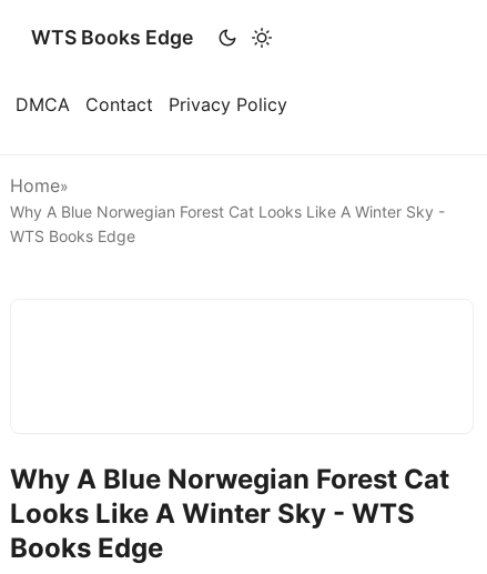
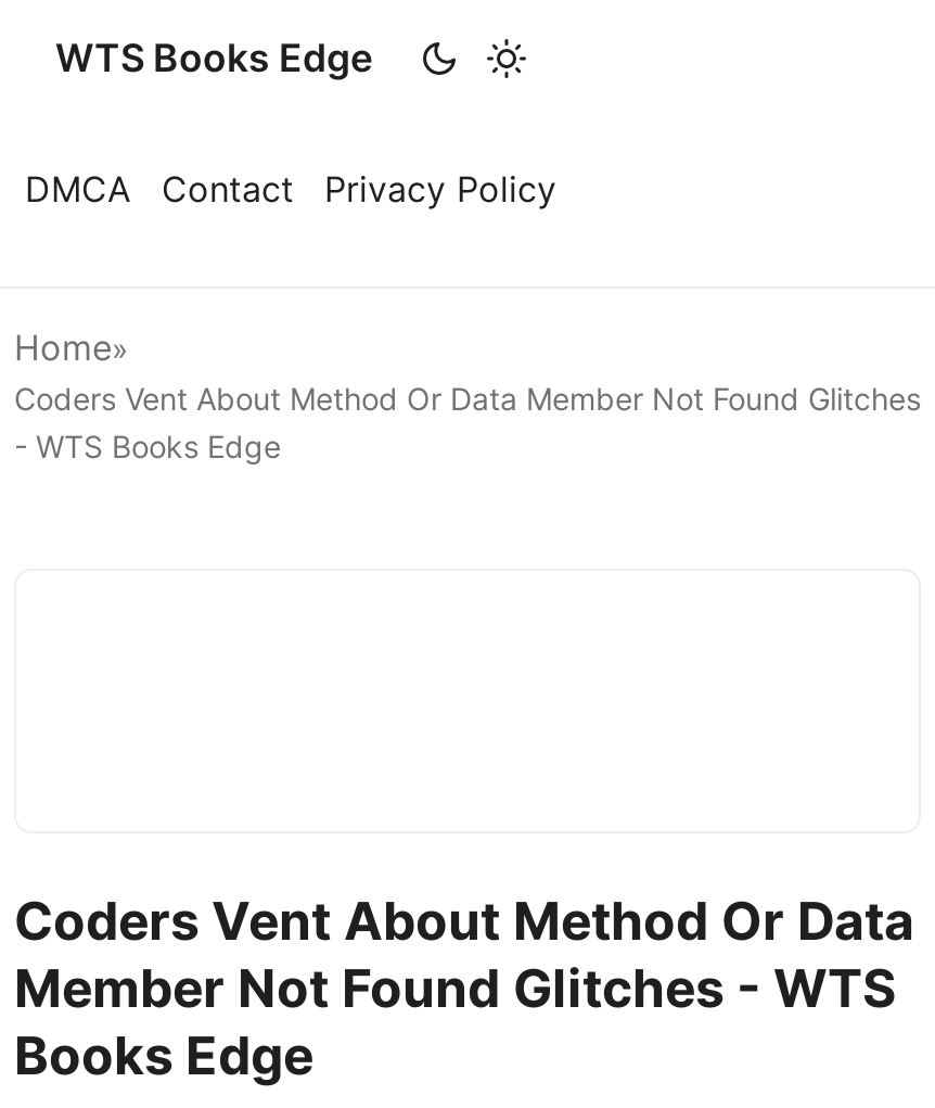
[10,202,445,245] Why A Blue Norwegian Forest Cat Looks Like A Winter Sky - | WTS Books Edge -> [14,380,921,464] Coders Vent About Method Or Data Member Not Found Glitches | - WTS Books Edge
[10,463,449,530] Why A Blue Norwegian Forest Cat | Looks Like A Winter Sky - WTS -> [14,890,914,1020] Coders Vent About Method Or Data | Member Not Found Glitches - WTS

